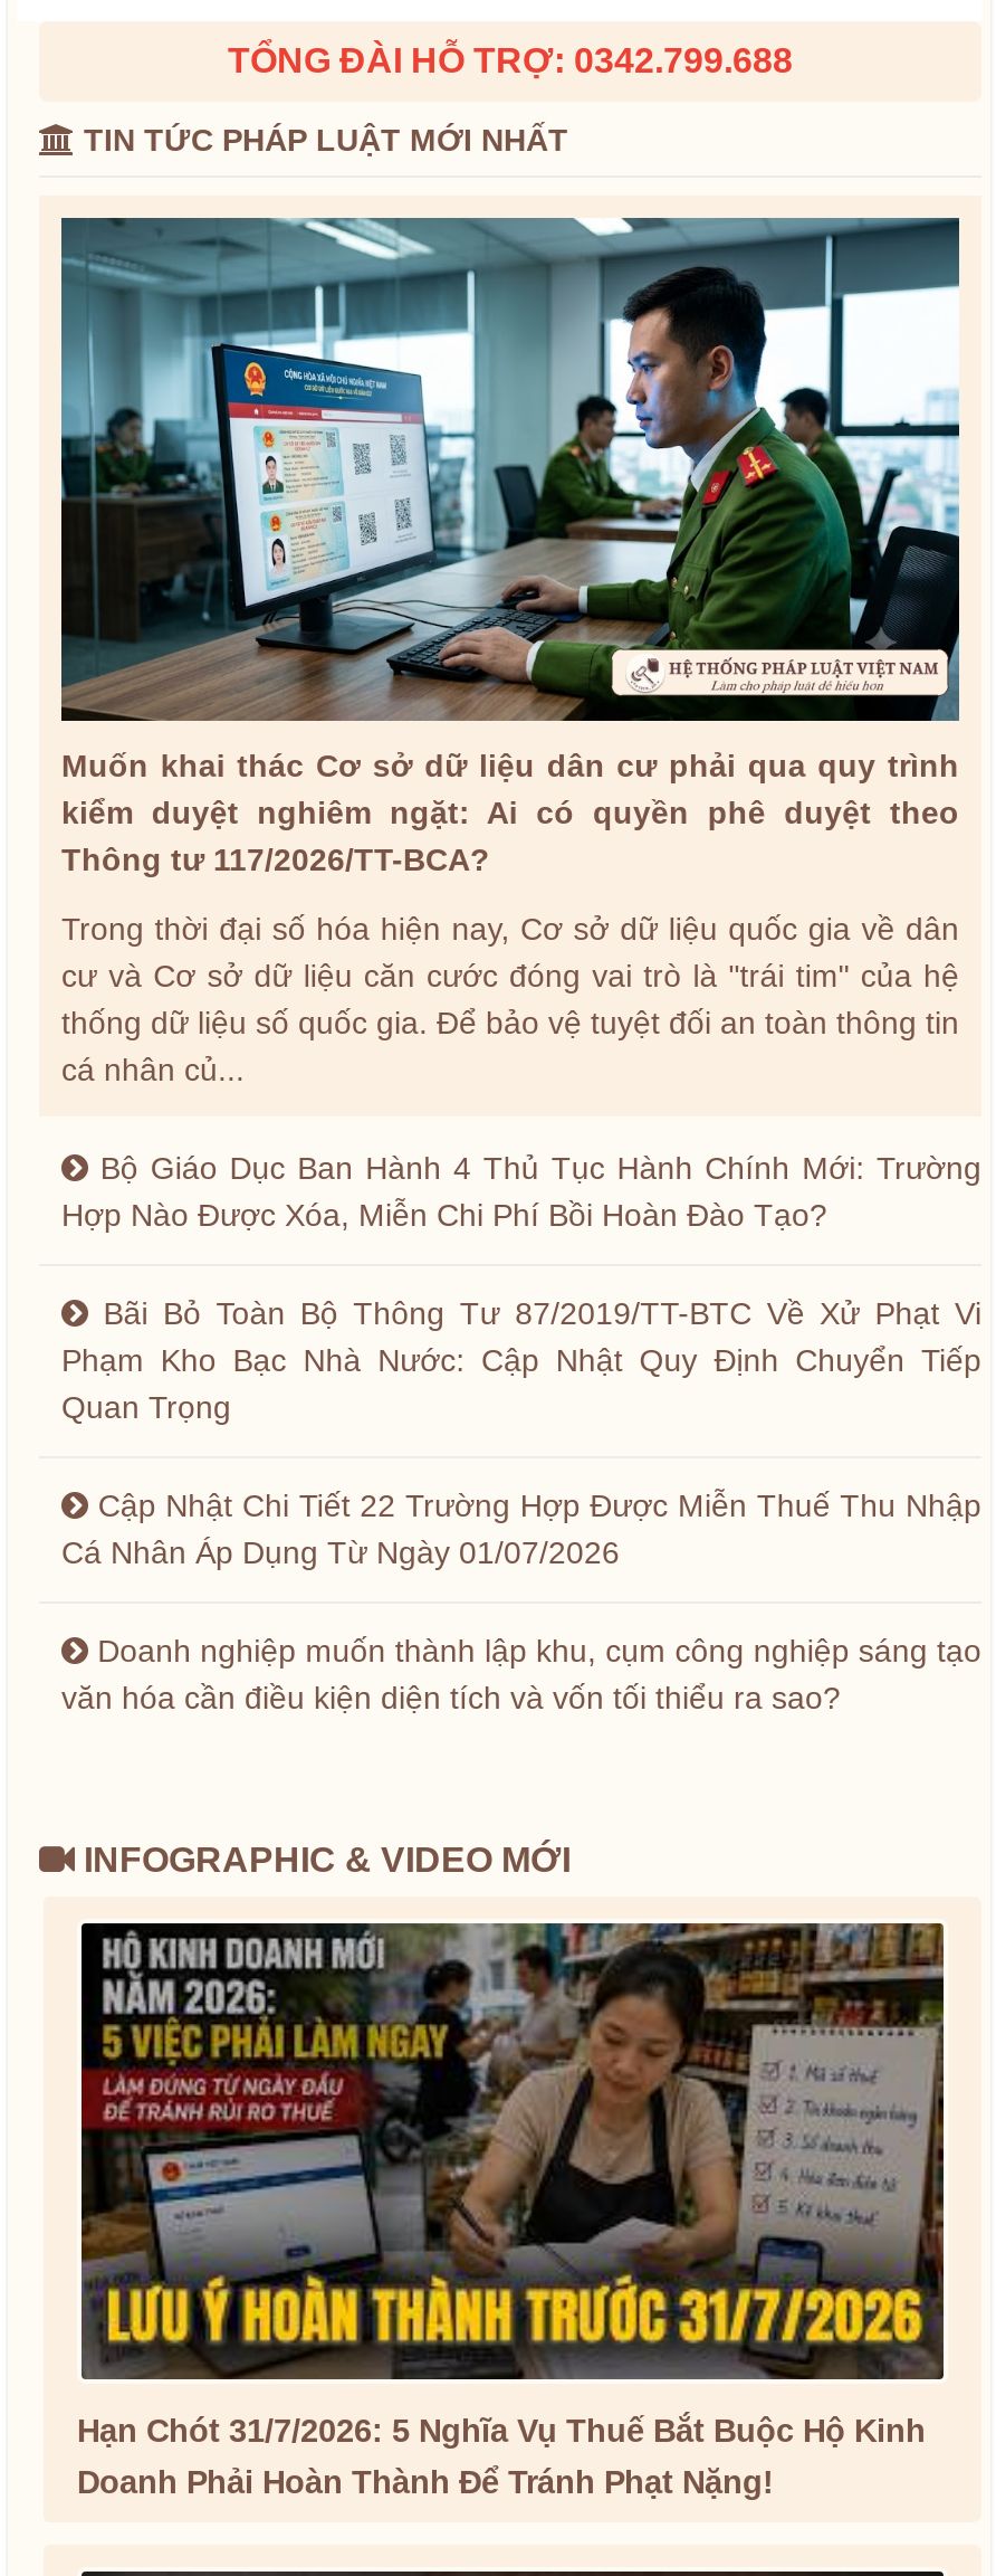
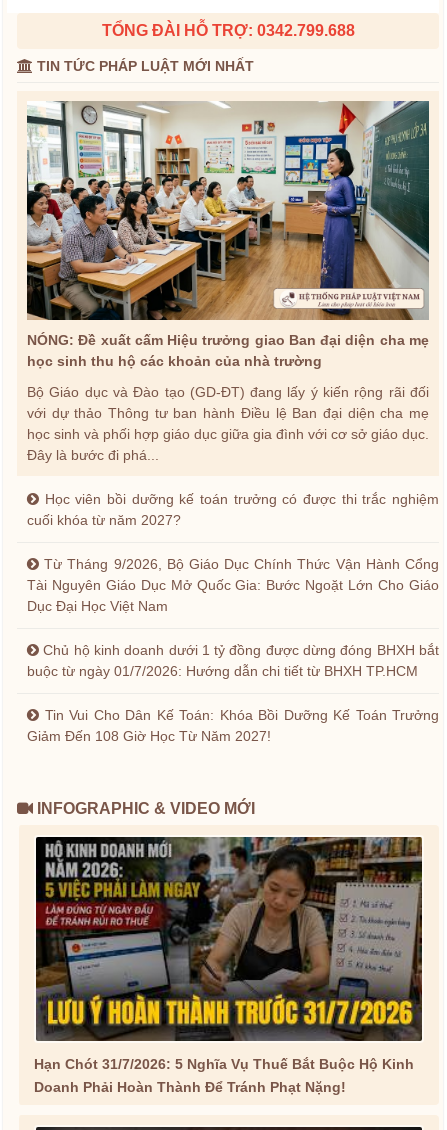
[59,216,959,876] [image] | Muốn khai thác Cơ sở dữ liệu dân cư phải qua quy trình | kiểm duyệt nghiêm ngặt: Ai có quyền phê duyệt theo | Thông tư 117/2026/TT-BCA? -> [26,101,430,369] [image] | NÓNG: Đề xuất cấm Hiệu trưởng giao Ban đại diện cha mẹ | học sinh thu hộ các khoản của nhà trường
[61,910,959,1086] Trong thời đại số hóa hiện nay, Cơ sở dữ liệu quốc gia về dân | cư và Cơ sở dữ liệu căn cước đóng vai trò là "trái tim" của hệ | thống dữ liệu số quốc gia. Để bảo vệ tuyệt đối an toàn thông tin | cá nhân củ... -> [27,384,429,463] Bộ Giáo dục và Đào tạo (GD-ĐT) đang lấy ý kiến rộng rãi đối | với dự thảo Thông tư ban hành Điều lệ Ban đại diện cha mẹ | học sinh và phối hợp giáo dục giữa gia đình với cơ sở giáo dục. | Đây là bước đi phá...
[61,1149,981,1232] Bộ Giáo Dục Ban Hành 4 Thủ Tục Hành Chính Mới: Trường | Hợp Nào Được Xóa, Miễn Chi Phí Bồi Hoàn Đào Tạo? -> [27,491,439,528] Học viên bồi dưỡng kế toán trưởng có được thi trắc nghiệm | cuối khóa từ năm 2027?
[61,1294,981,1424] Bãi Bỏ Toàn Bộ Thông Tư 87/2019/TT-BTC Về Xử Phạt Vi | Phạm Kho Bạc Nhà Nước: Cập Nhật Quy Định Chuyển Tiếp | Quan Trọng -> [27,556,439,614] Từ Tháng 9/2026, Bộ Giáo Dục Chính Thức Vận Hành Cổng | Tài Nguyên Giáo Dục Mở Quốc Gia: Bước Ngoặt Lớn Cho Giáo | Dục Đại Học Việt Nam
[61,1486,981,1569] Cập Nhật Chi Tiết 22 Trường Hợp Được Miễn Thuế Thu Nhập | Cá Nhân Áp Dụng Từ Ngày 01/07/2026 -> [27,642,439,679] Chủ hộ kinh doanh dưới 1 tỷ đồng được dừng đóng BHXH bắt | buộc từ ngày 01/7/2026: Hướng dẫn chi tiết từ BHXH TP.HCM
[61,1632,981,1714] Doanh nghiệp muốn thành lập khu, cụm công nghiệp sáng tạo | văn hóa cần điều kiện diện tích và vốn tối thiểu ra sao? -> [27,707,439,744] Tin Vui Cho Dân Kế Toán: Khóa Bồi Dưỡng Kế Toán Trưởng | Giảm Đến 108 Giờ Học Từ Năm 2027!

